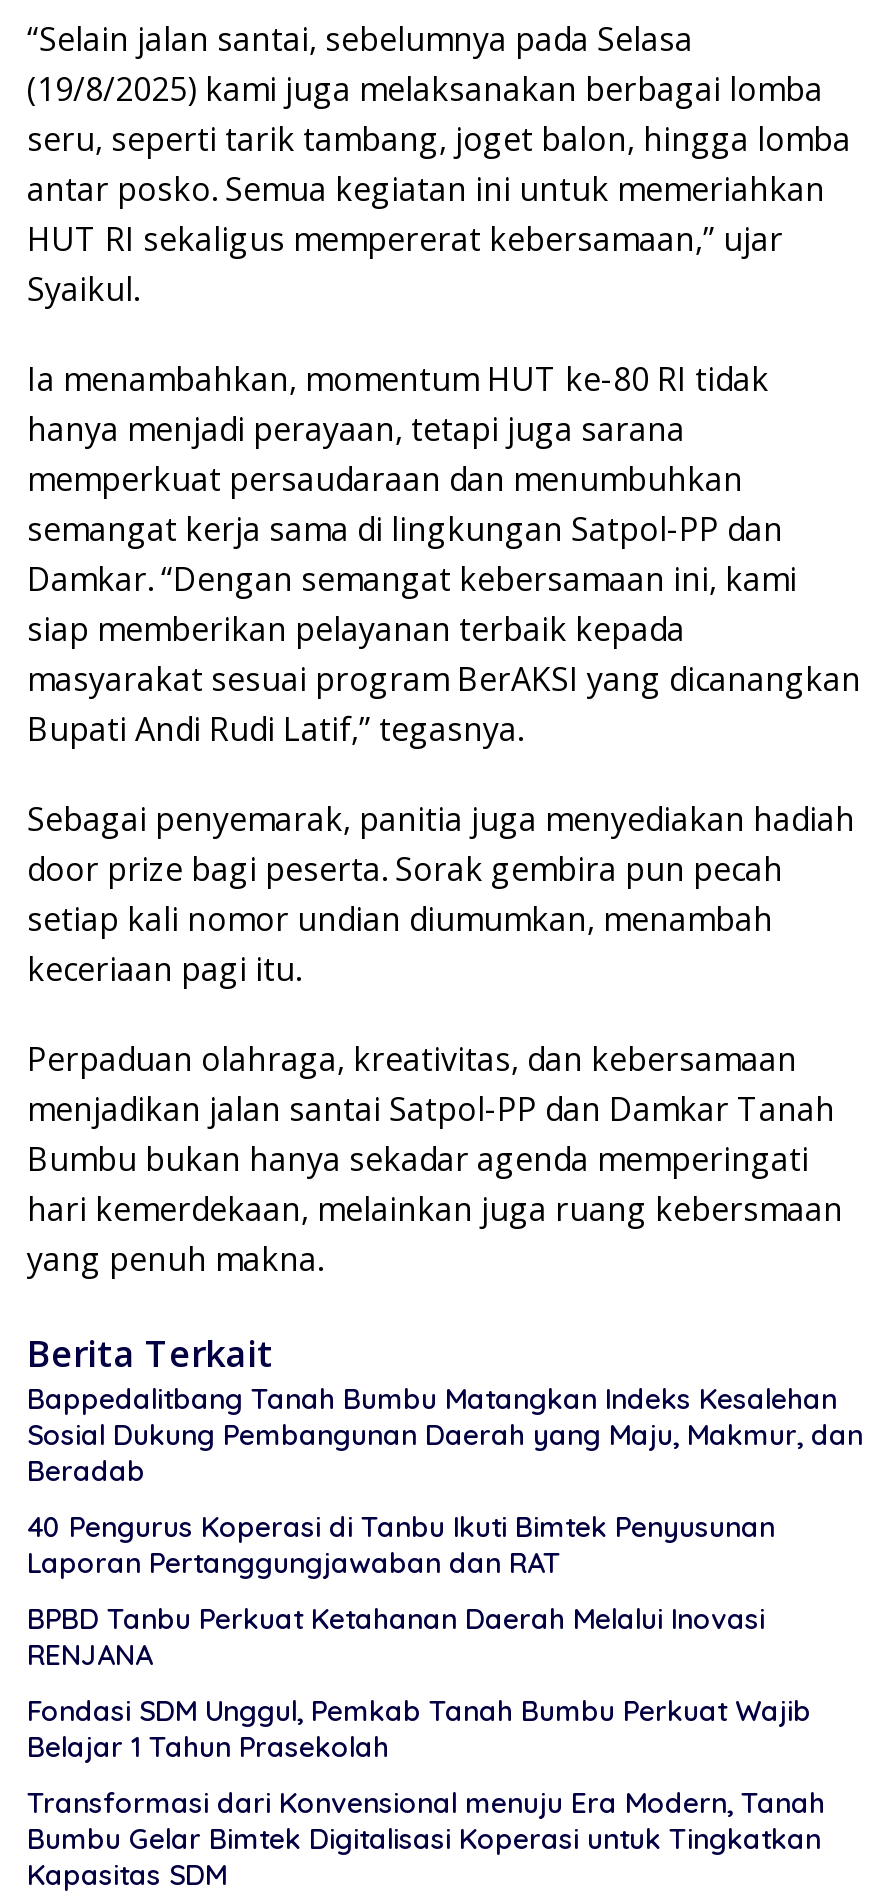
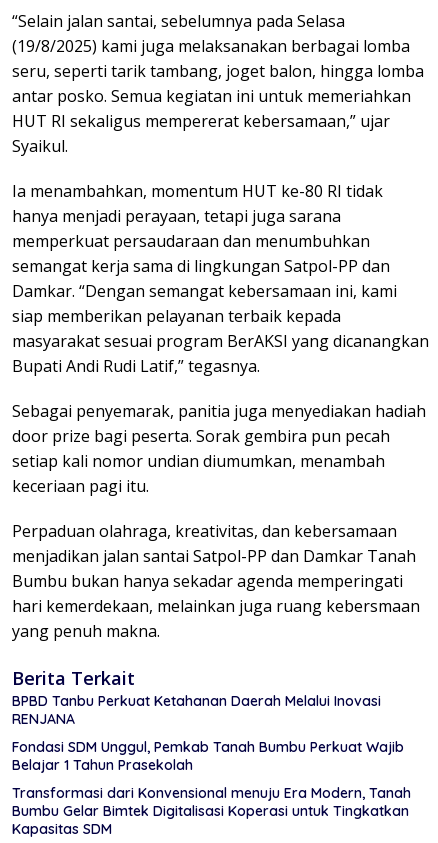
[27,1380,863,1580] Bappedalitbang Tanah Bumbu Matangkan Indeks Kesalehan | Sosial Dukung Pembangunan Daerah yang Maju, Makmur, dan | Beradab | 40 Pengurus Koperasi di Tanbu Ikuti Bimtek Penyusunan | Laporan Pertanggungjawaban dan RAT -> none

